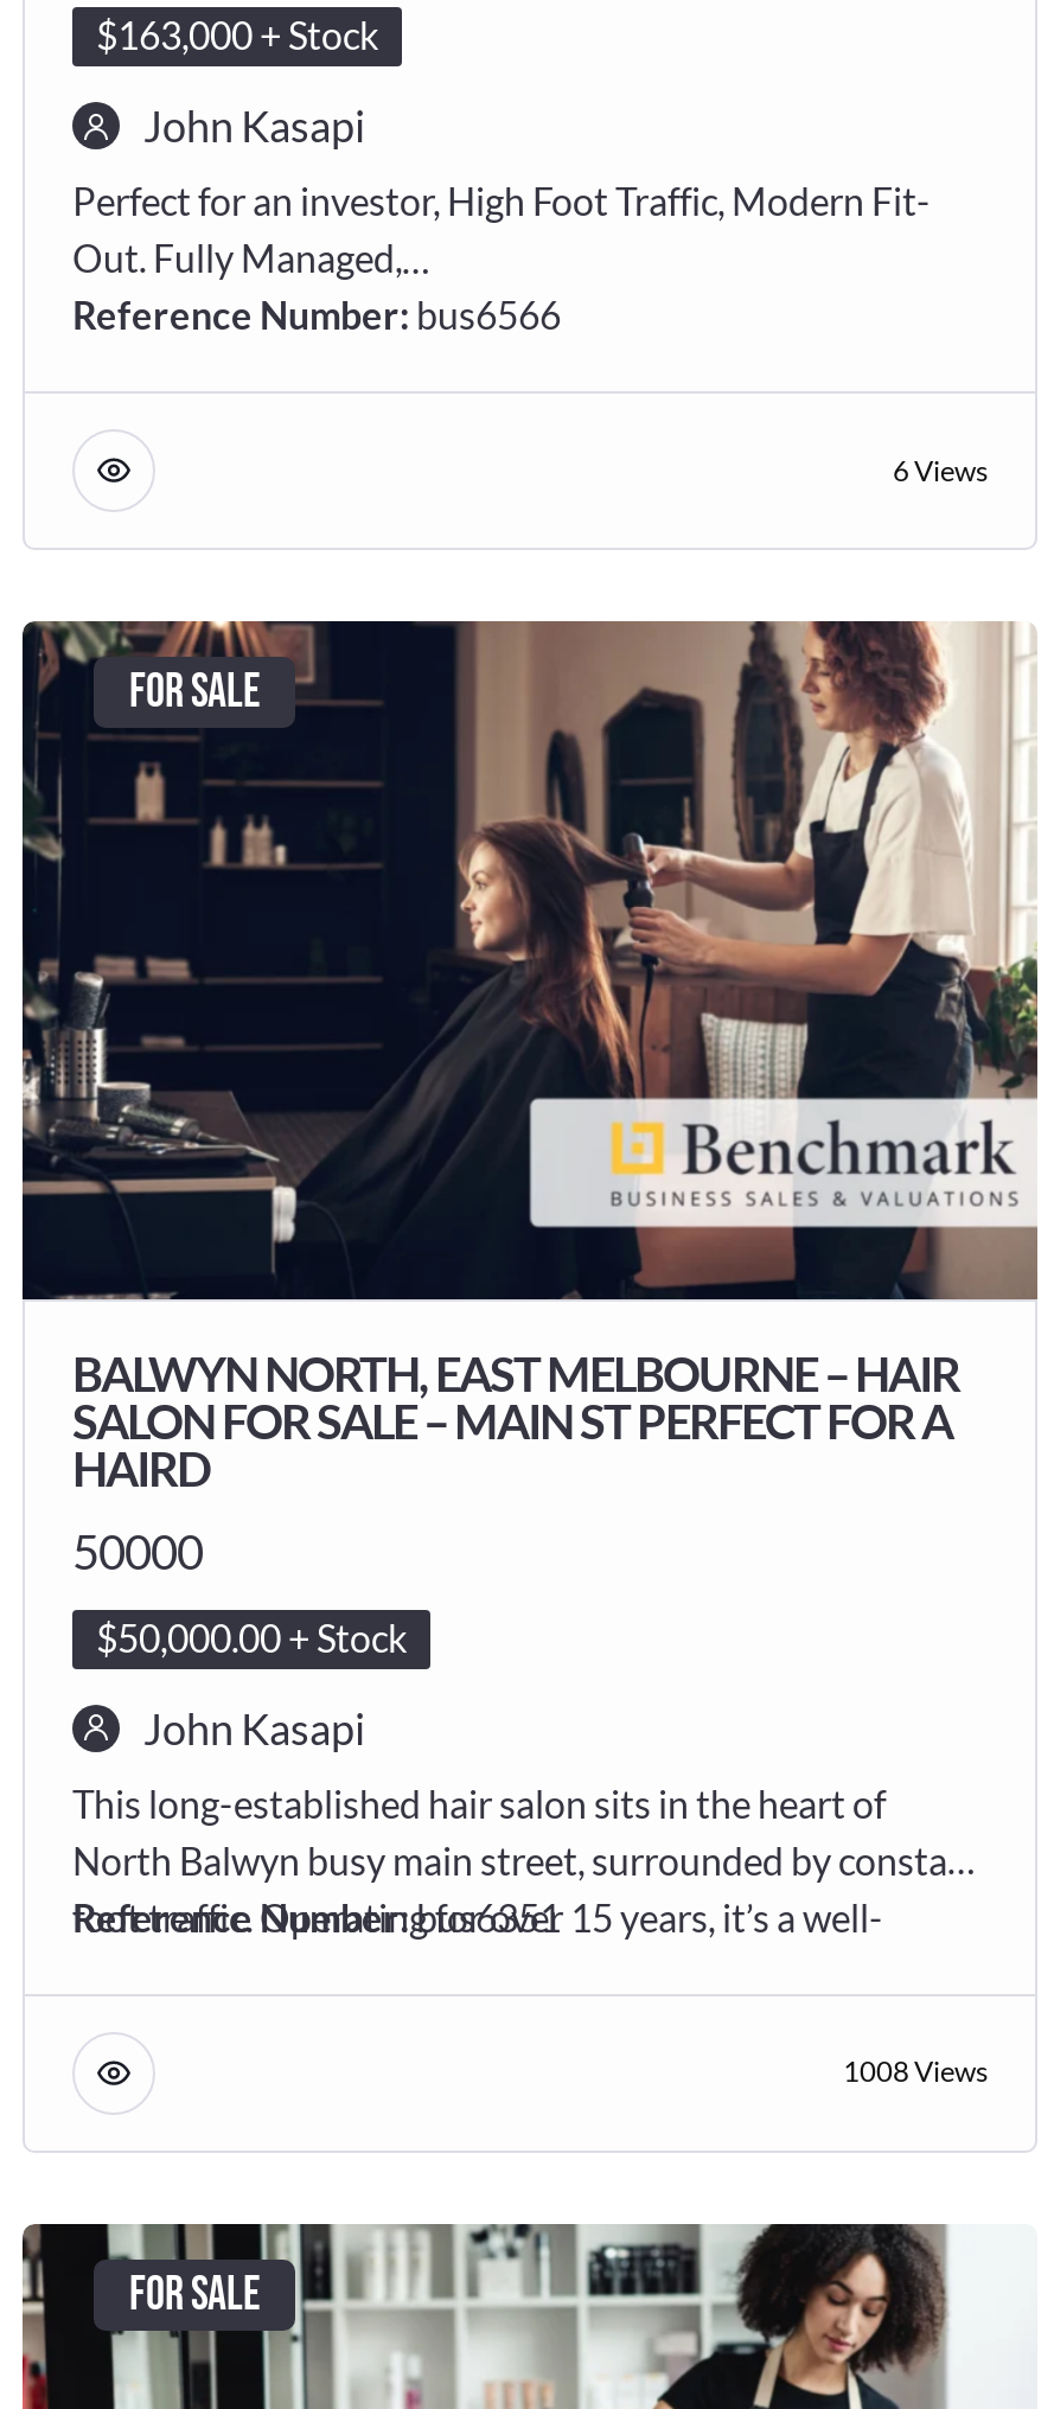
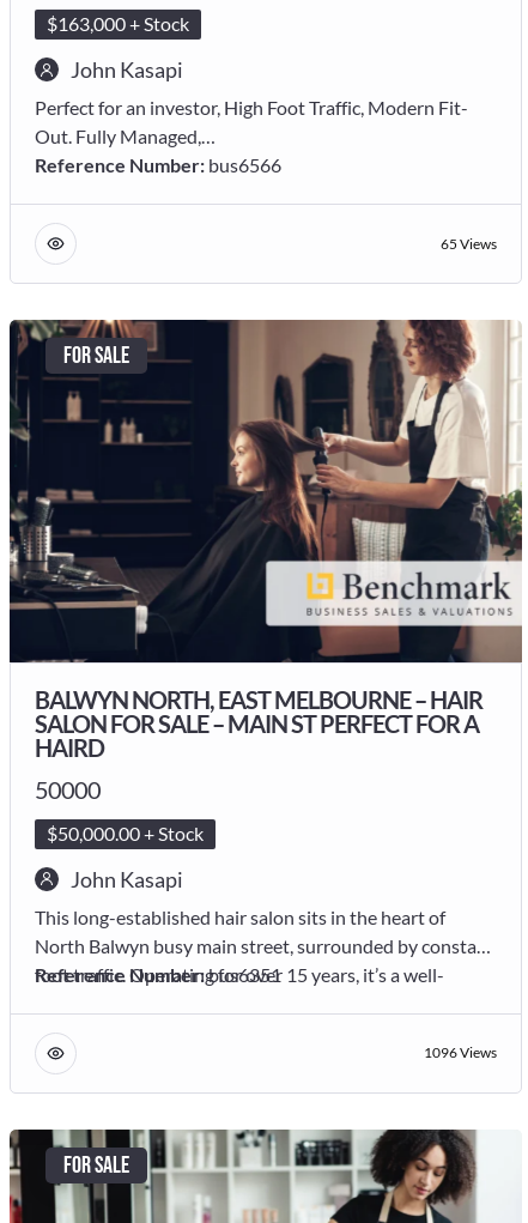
[893,452,988,488] 6 Views -> [441,235,497,253] 65 Views
[843,2054,988,2089] 1008 Views -> [424,1043,497,1061] 1096 Views

